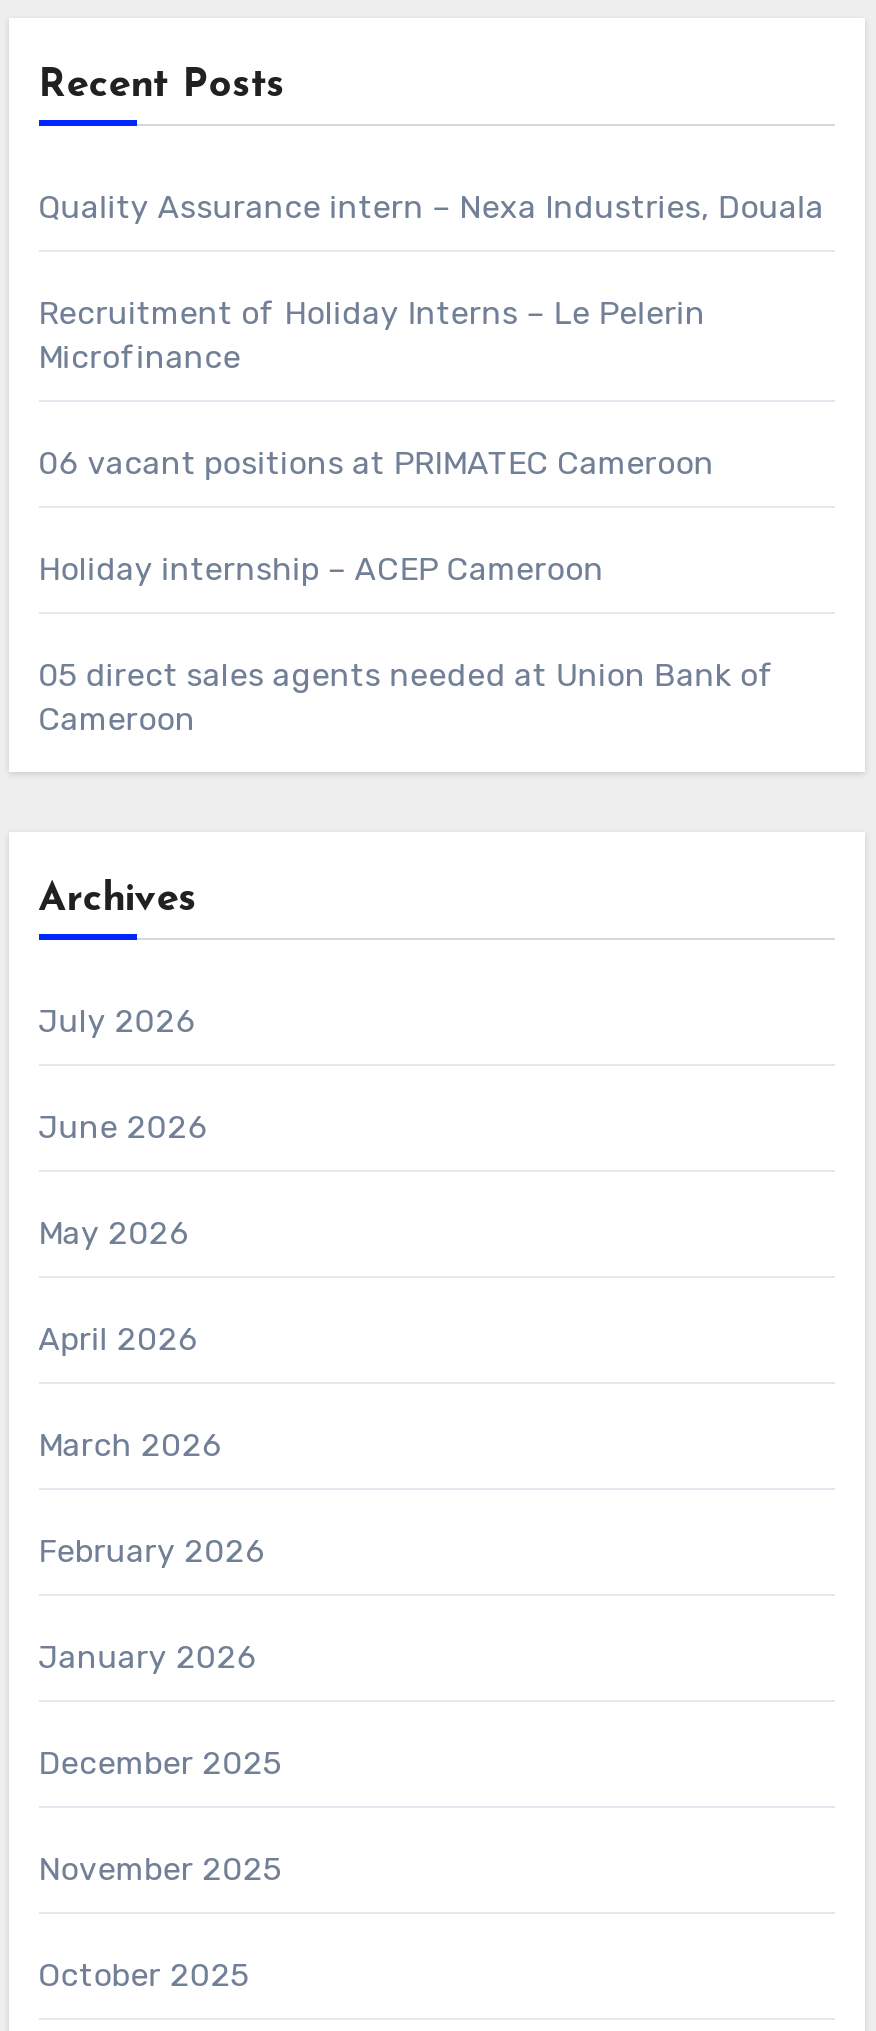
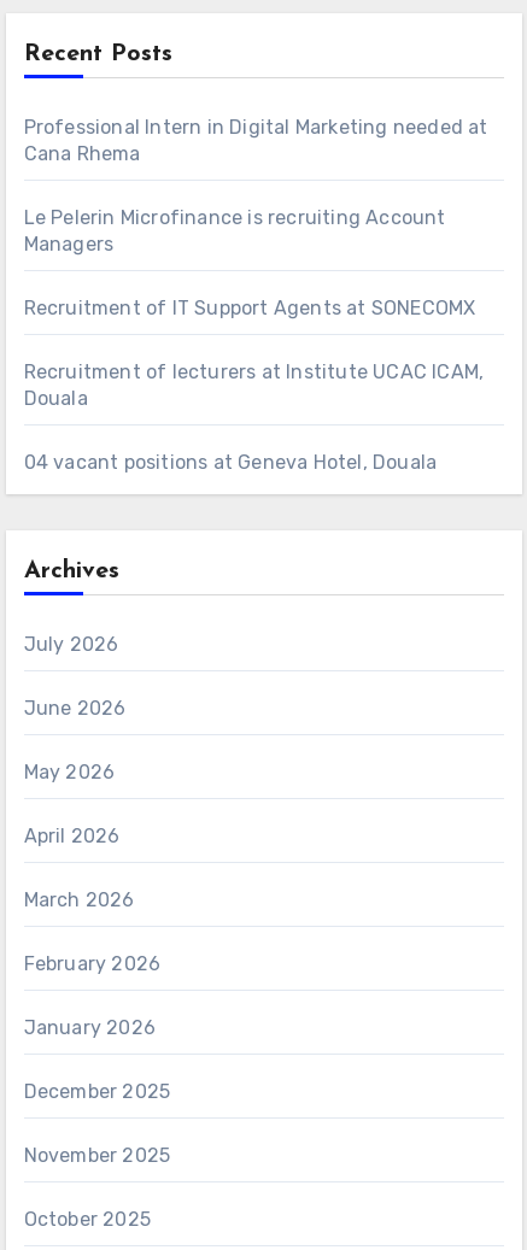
[38,188,824,226] Quality Assurance intern – Nexa Industries, Douala -> [24,116,488,165] Professional Intern in Digital Marketing needed at | Cana Rhema
[38,294,705,376] Recruitment of Holiday Interns – Le Pelerin | Microfinance -> [24,206,446,256] Le Pelerin Microfinance is recruiting Account | Managers
[38,444,714,482] 06 vacant positions at PRIMATEC Cameroon -> [24,297,476,320] Recruitment of IT Support Agents at SONECOMX
[38,550,604,588] Holiday internship – ACEP Cameroon -> [24,361,484,410] Recruitment of lecturers at Institute UCAC ICAM, | Douala
[38,656,775,738] 05 direct sales agents needed at Union Bank of | Cameroon -> [24,451,437,474] 04 vacant positions at Geneva Hotel, Douala

